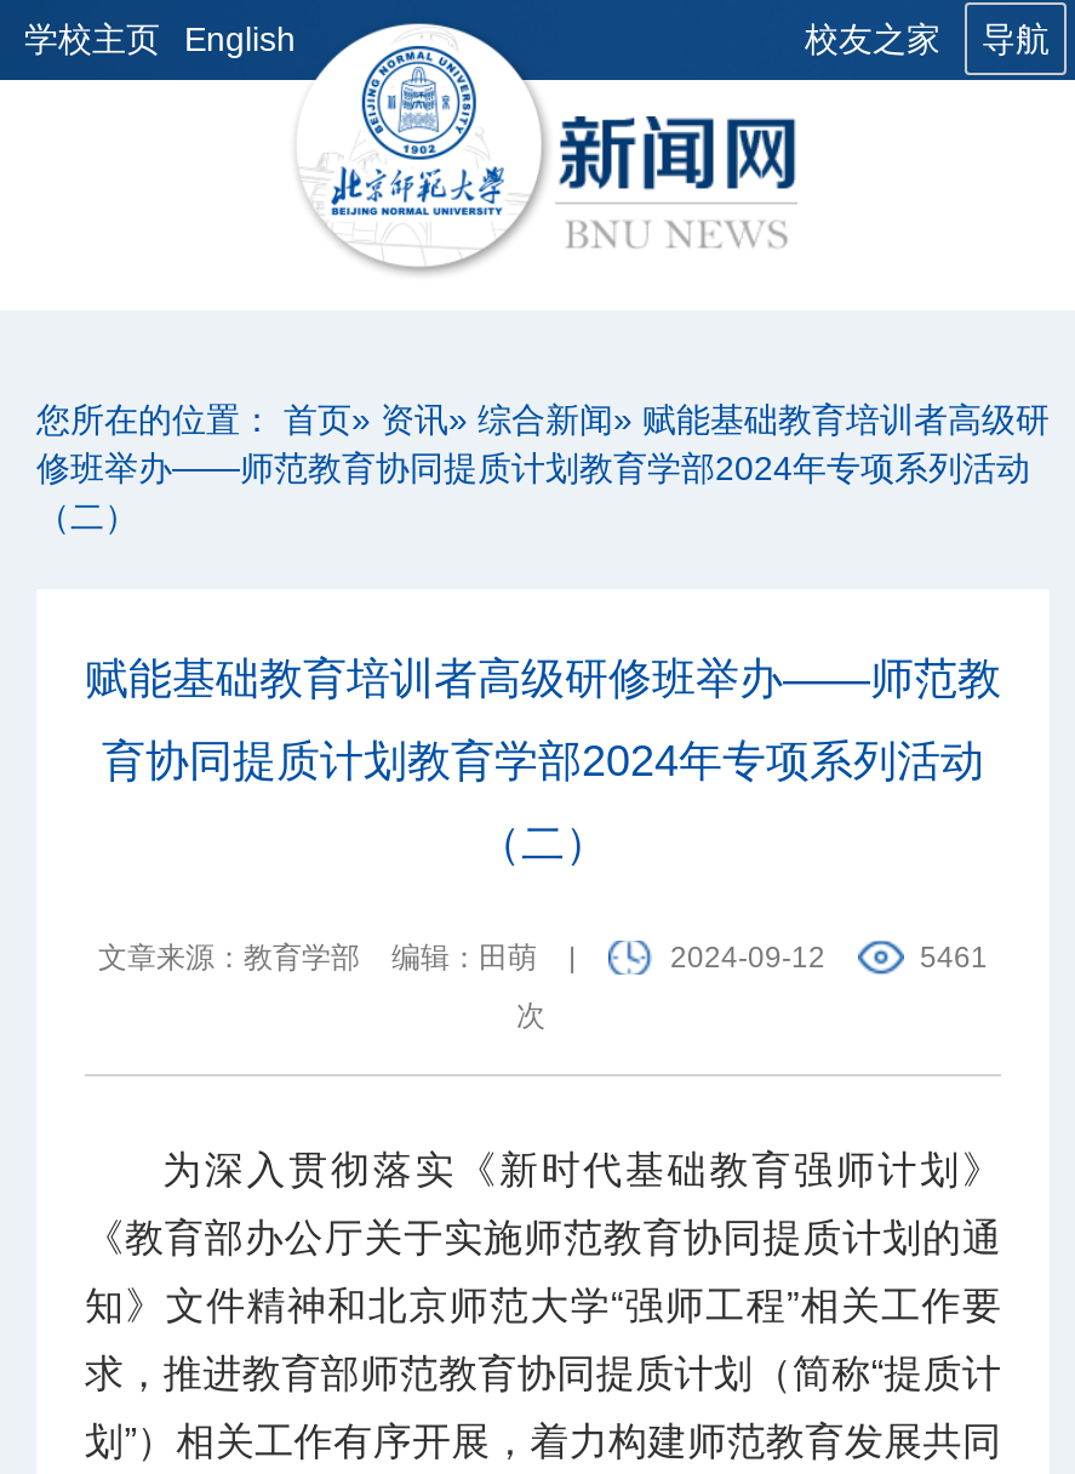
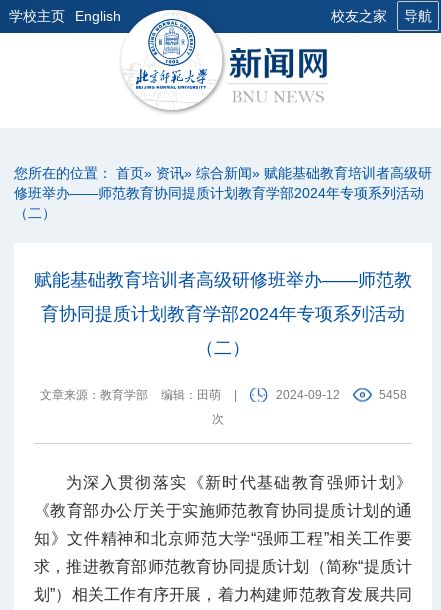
[920,941,988,975] 5461 -> [378,388,406,402] 5458

